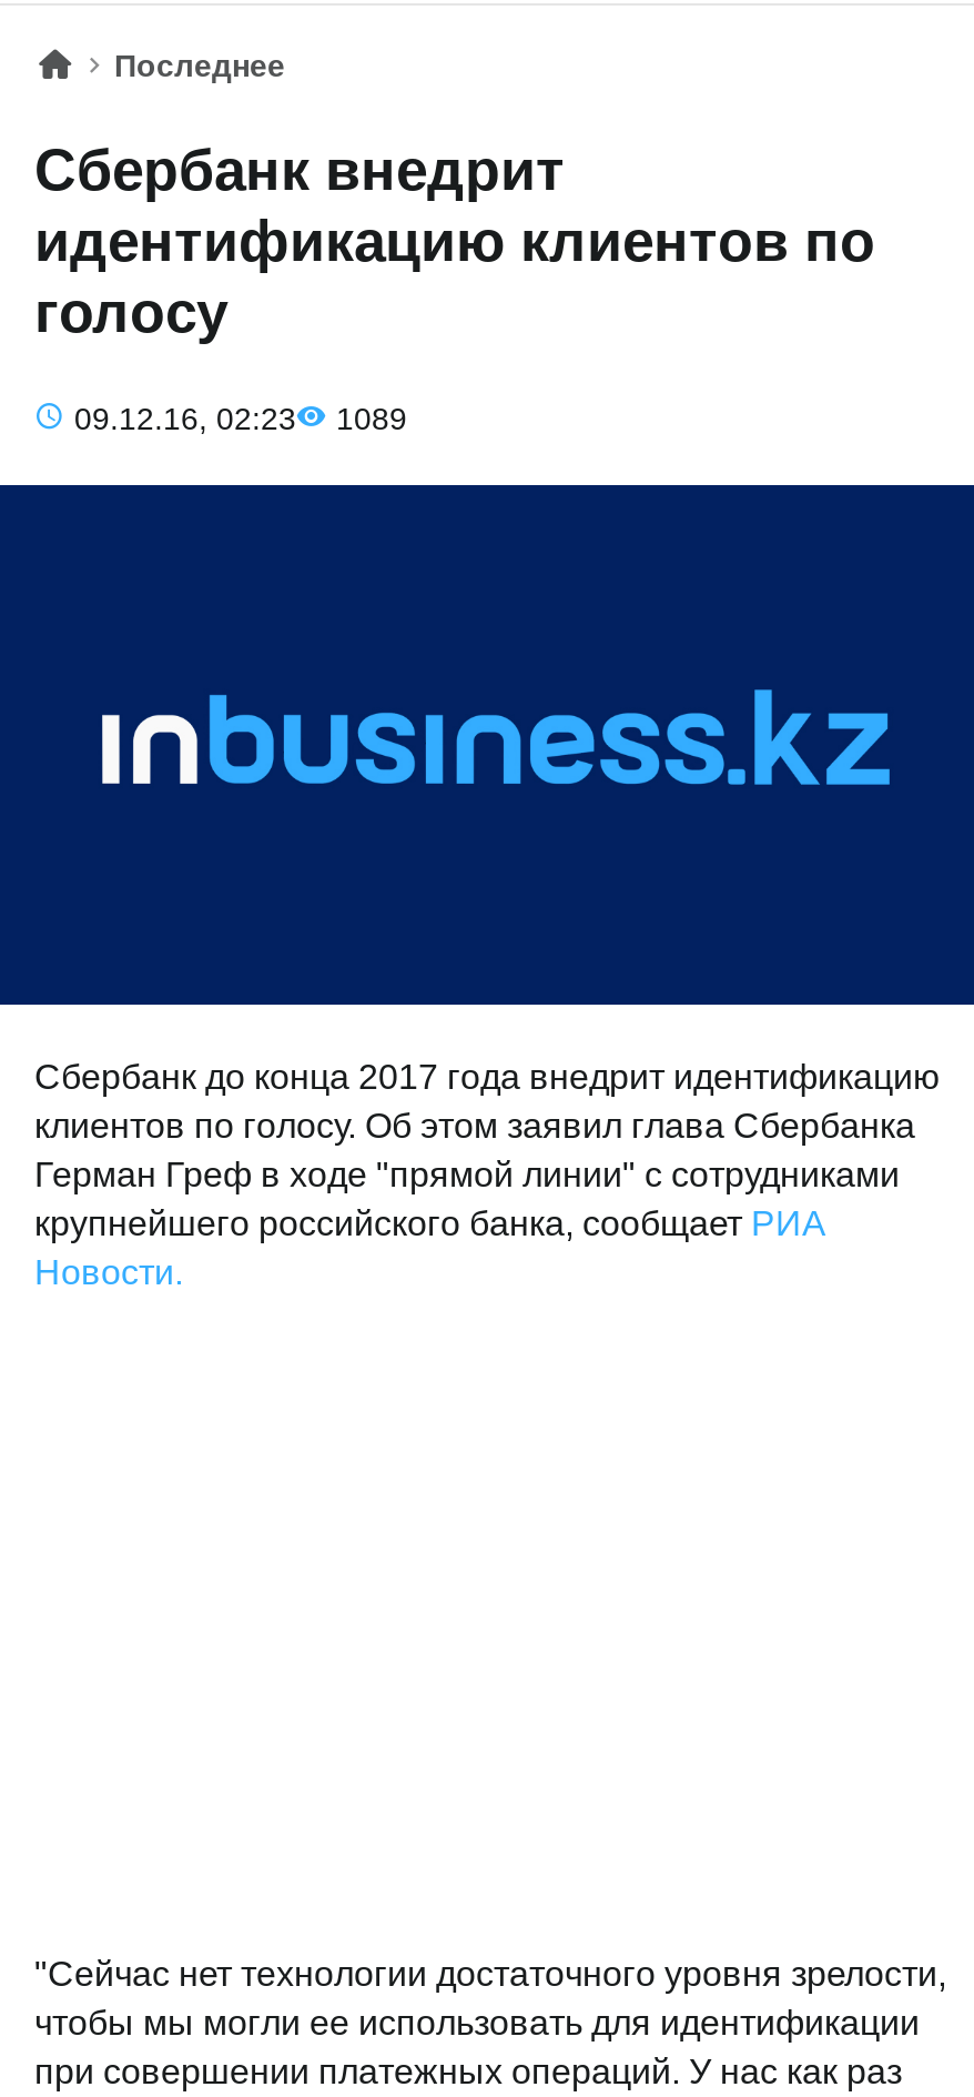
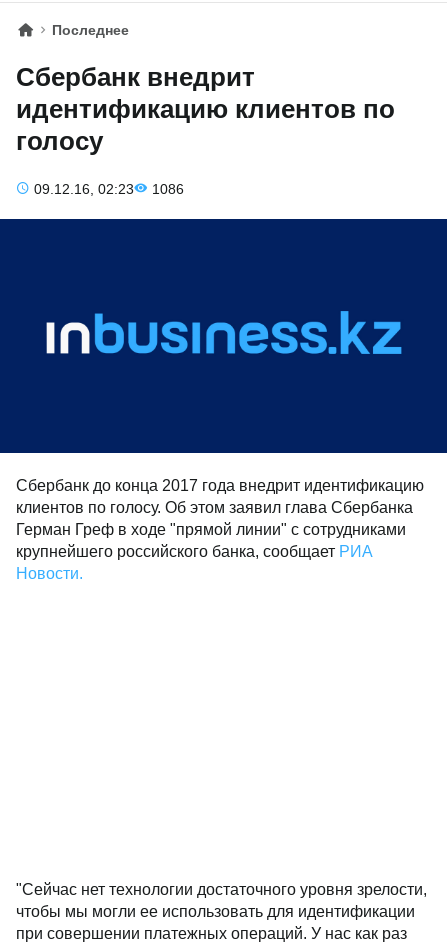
[74,401,407,436] 09.12.16, 02:23 1089 -> [34,181,184,197] 09.12.16, 02:23 1086

